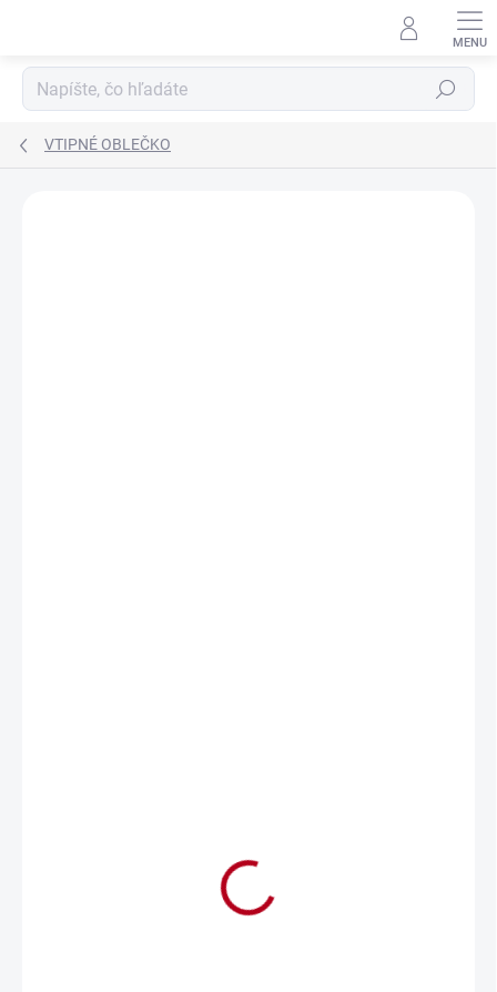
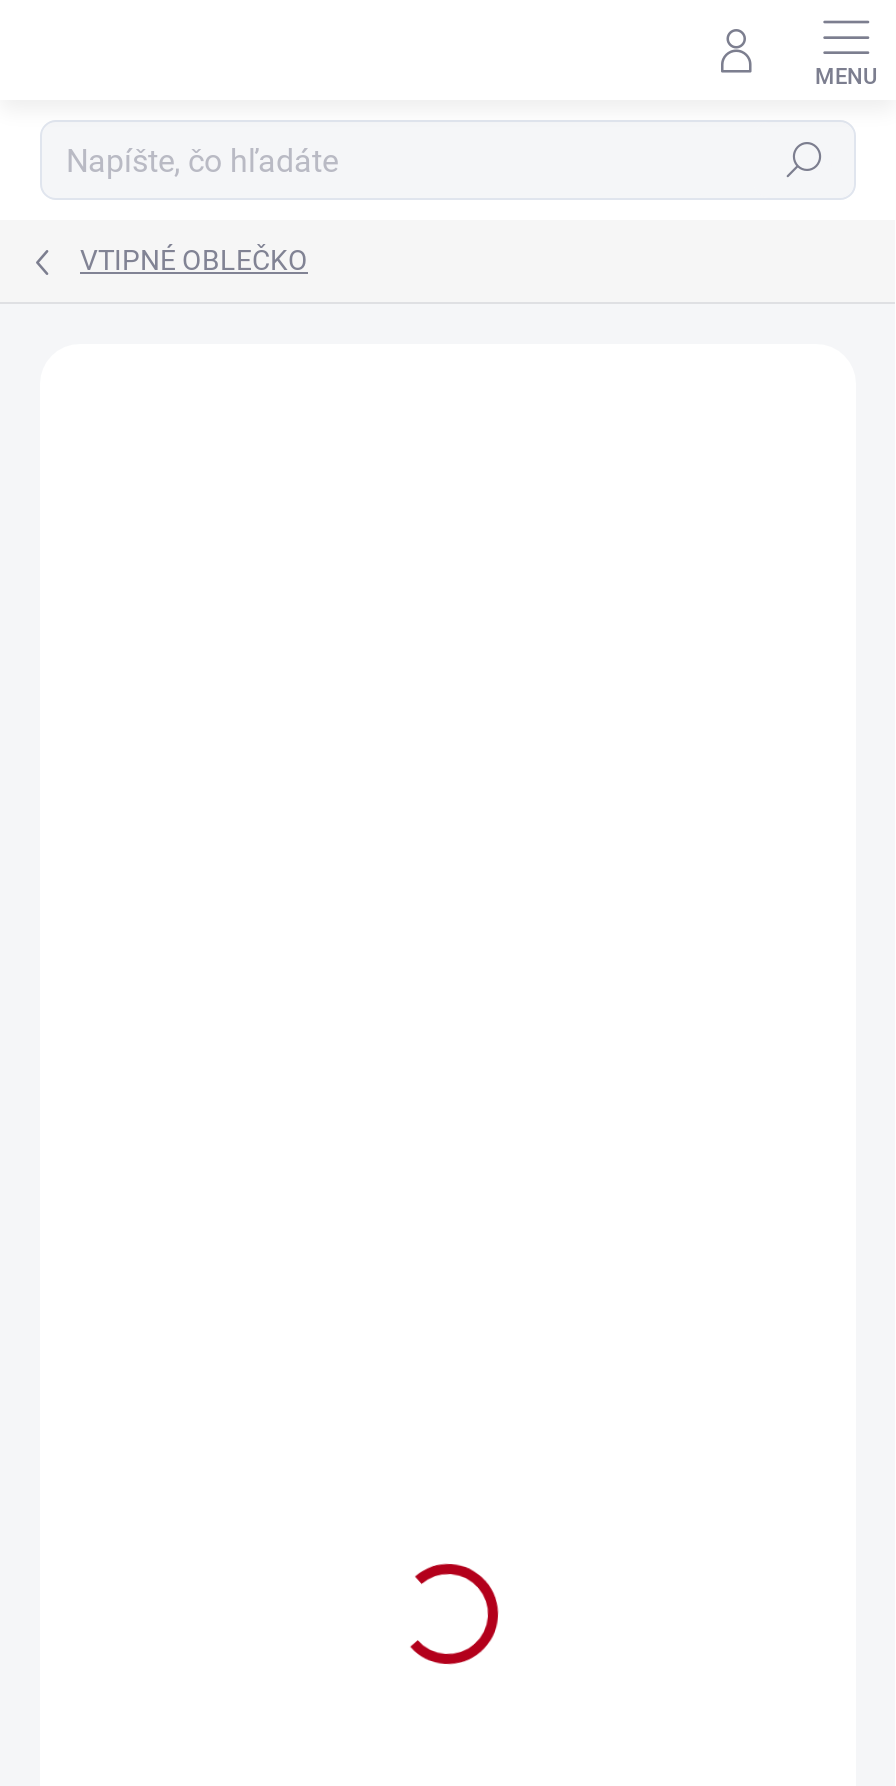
[219,858,277,924] [image] -> [396,1548,502,1668] [image]

